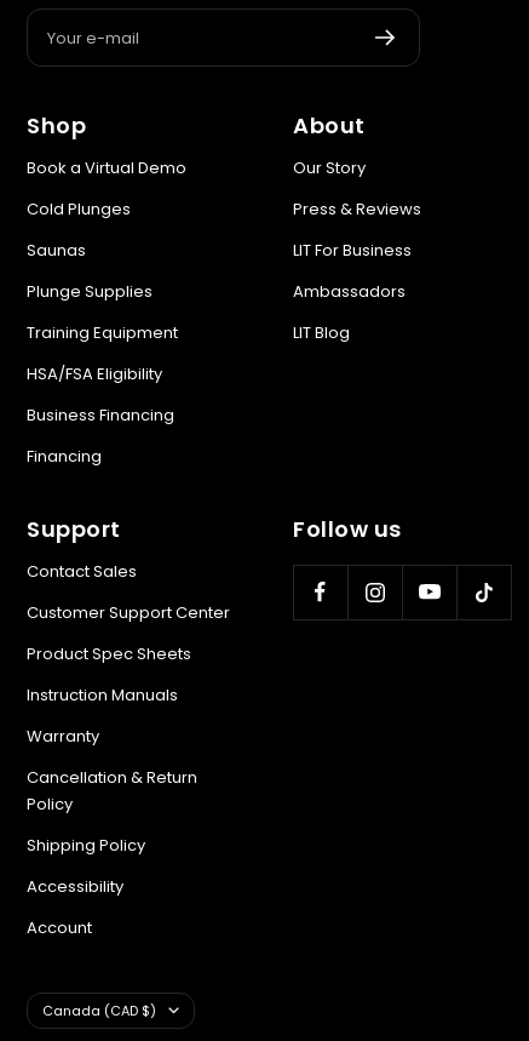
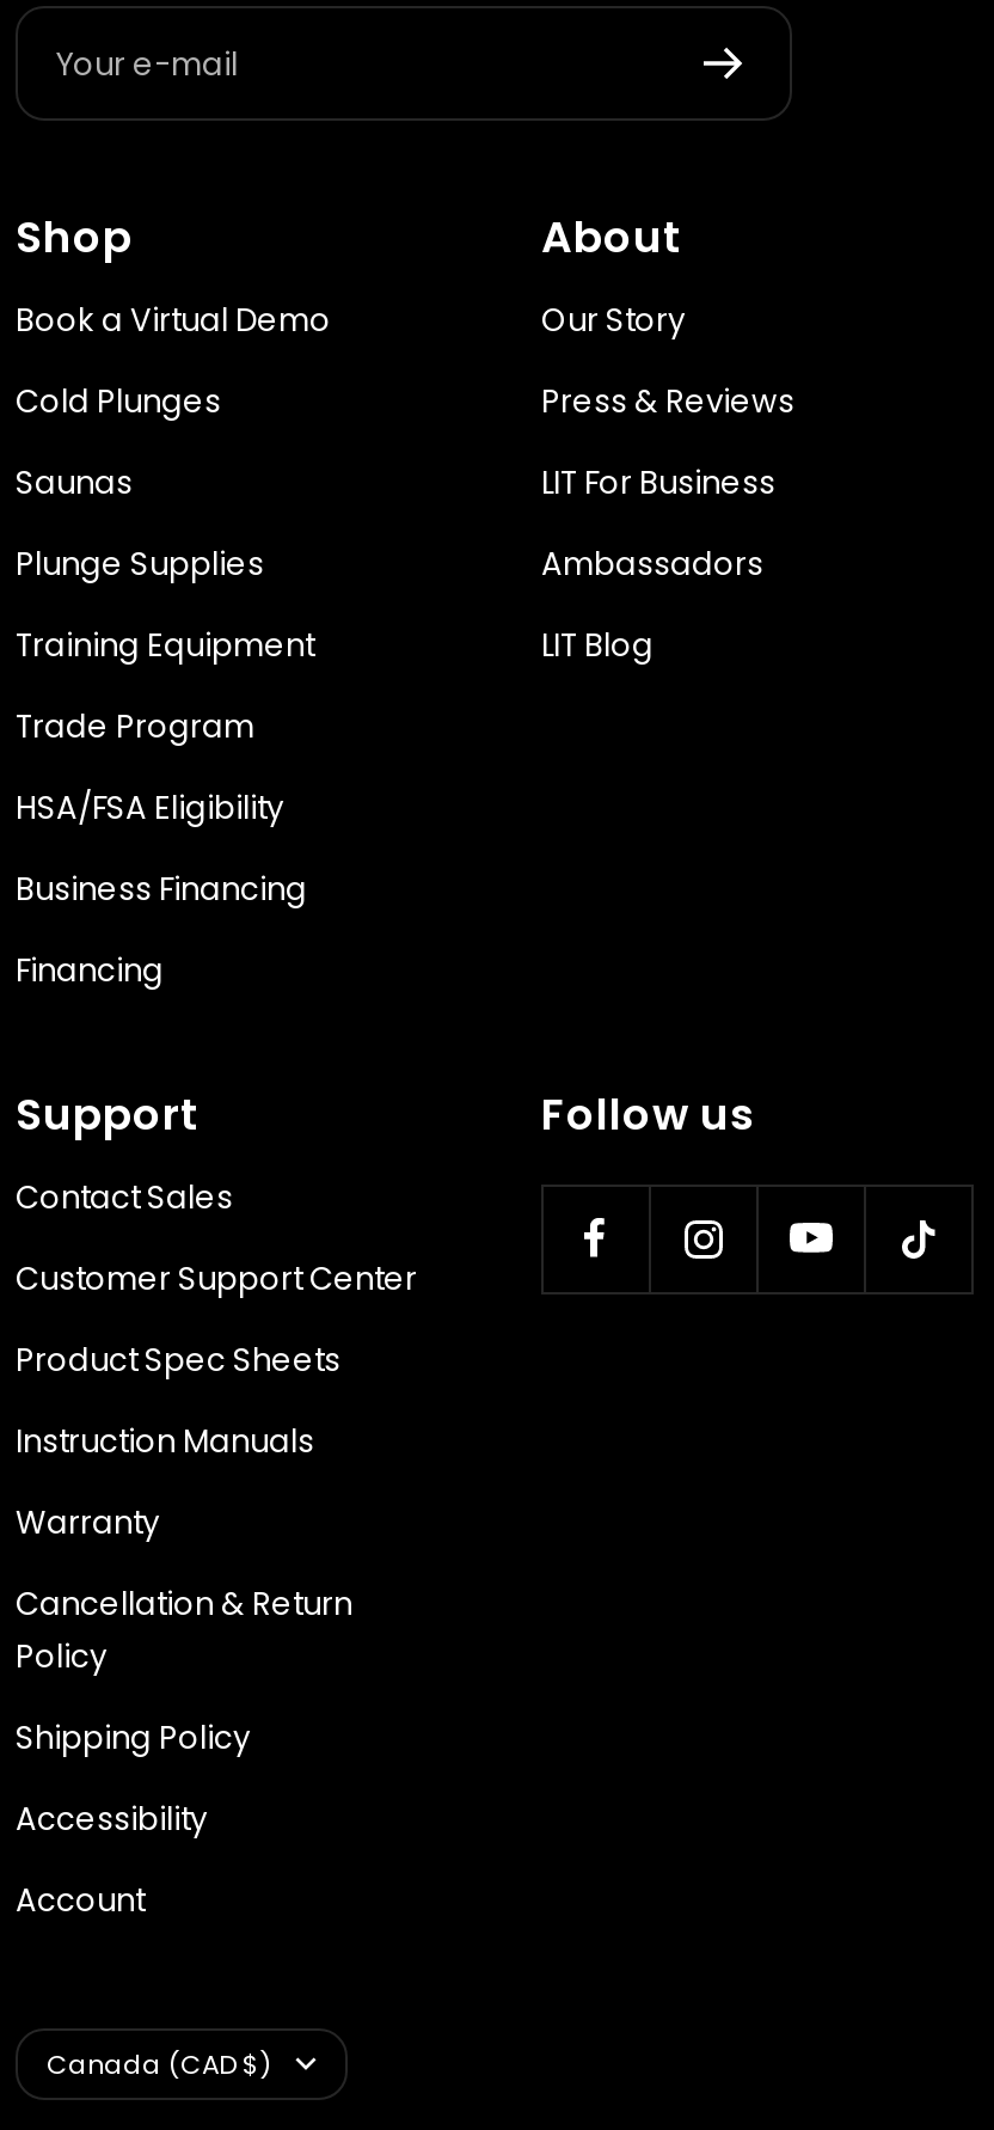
none -> [16,704,254,749] Trade Program

